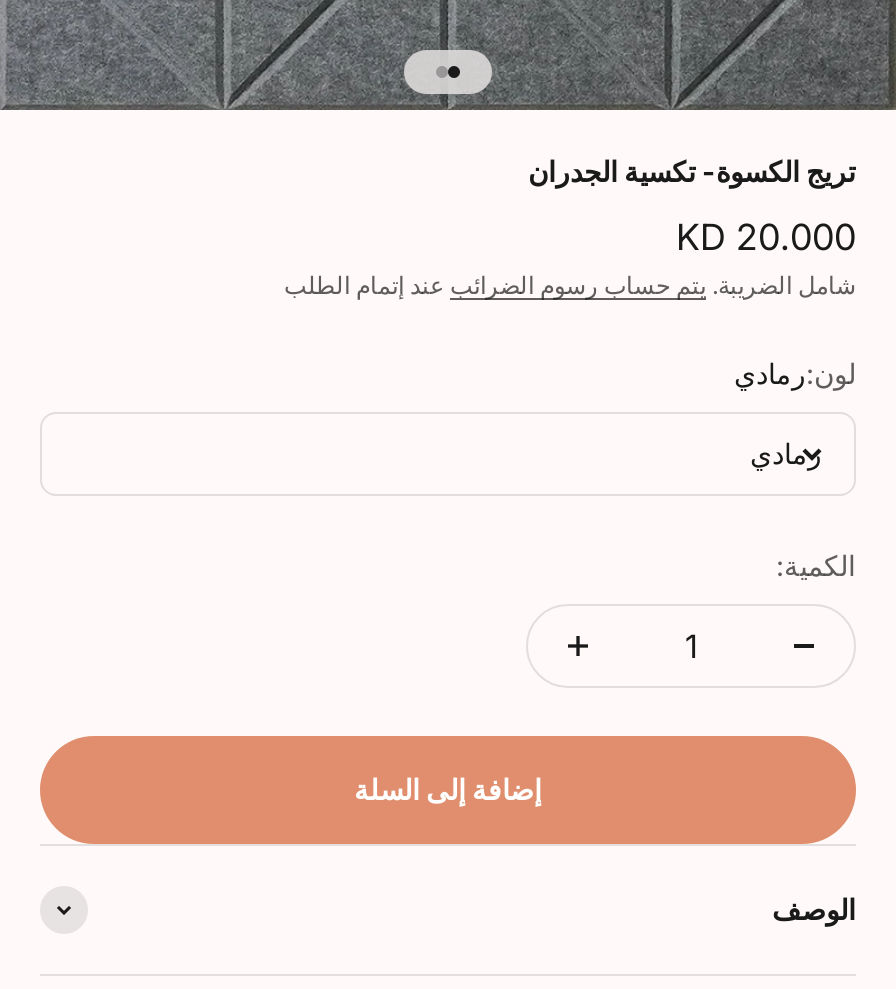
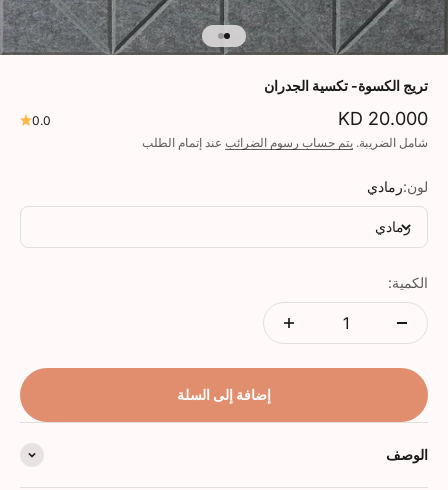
none -> [32,113,51,128] 0.0

